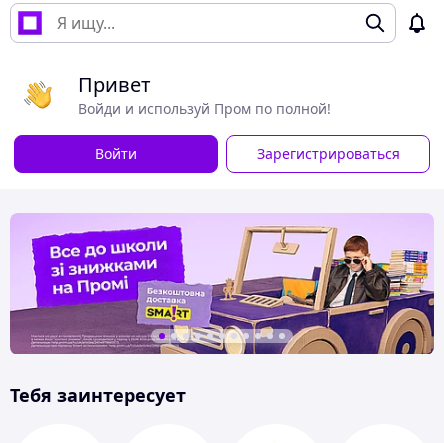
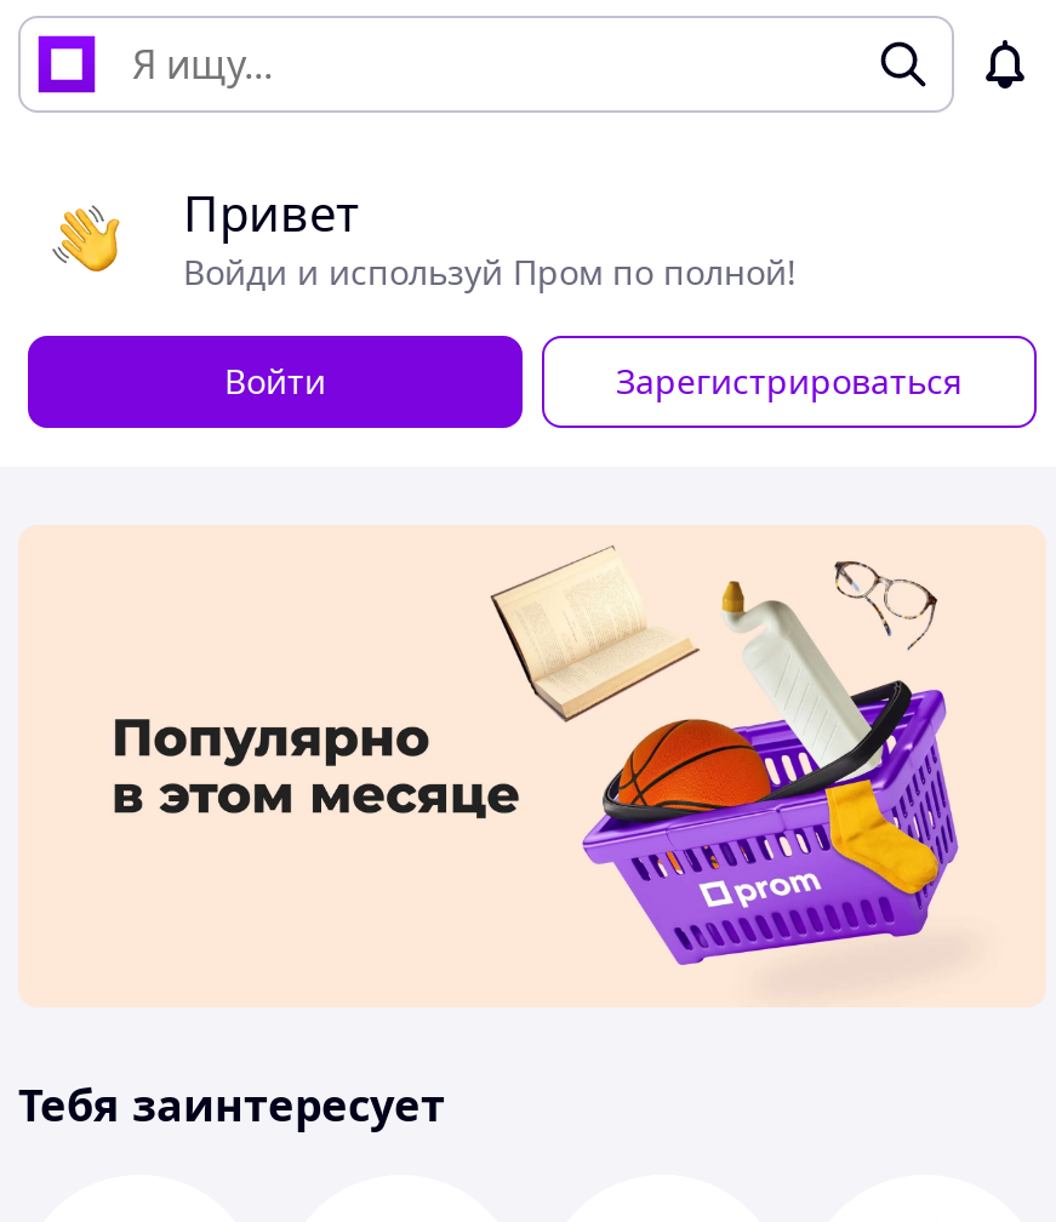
[9,213,435,355] [image] -> [21,527,1044,1007] [image]

